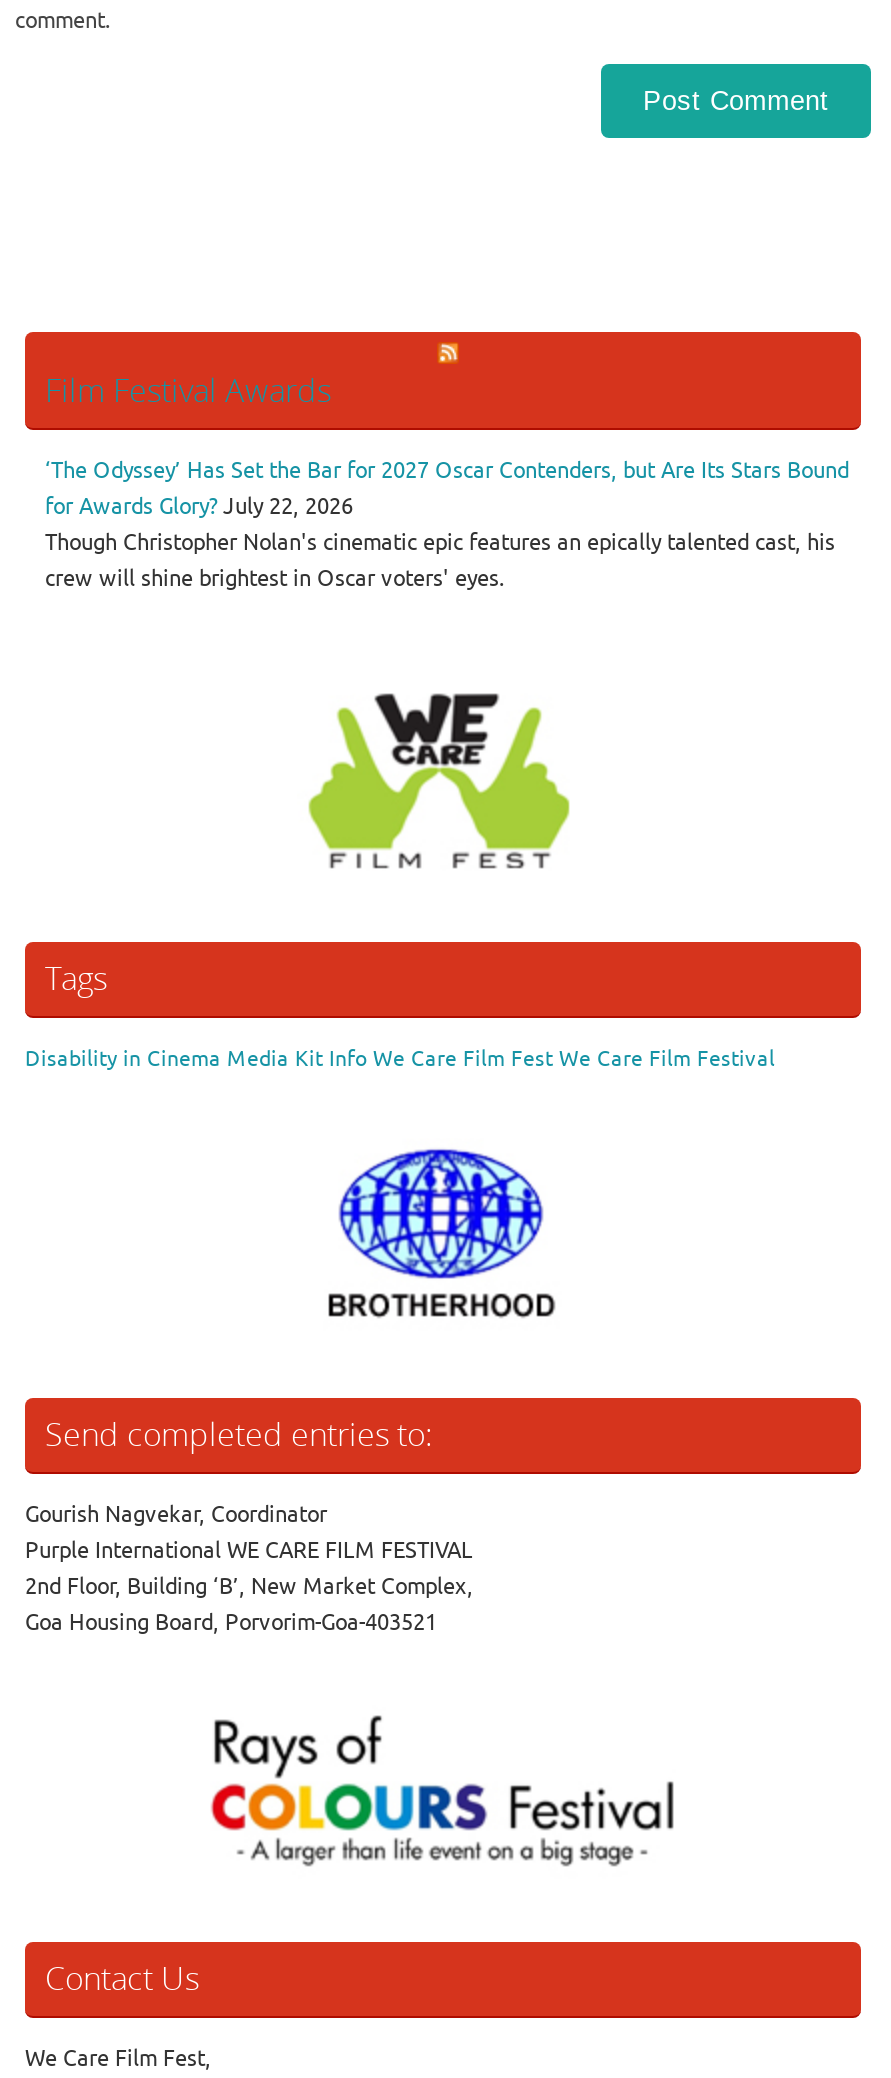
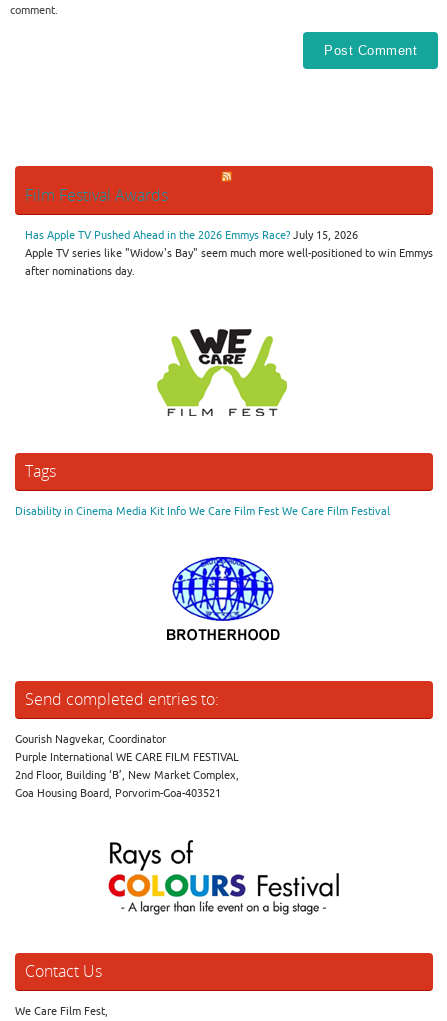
[45,458,849,592] ‘The Odyssey’ Has Set the Bar for 2027 Oscar Contenders, but Are Its Stars Bound | for Awards Glory? July 22, 2026 | Though Christopher Nolan's cinematic epic features an epically talented cast, his | crew will shine brightest in Oscar voters' eyes. -> [25,229,433,278] Has Apple TV Pushed Ahead in the 2026 Emmys Race? July 15, 2026 | Apple TV series like "Widow's Bay" seem much more well-positioned to win Emmys | after nominations day.

